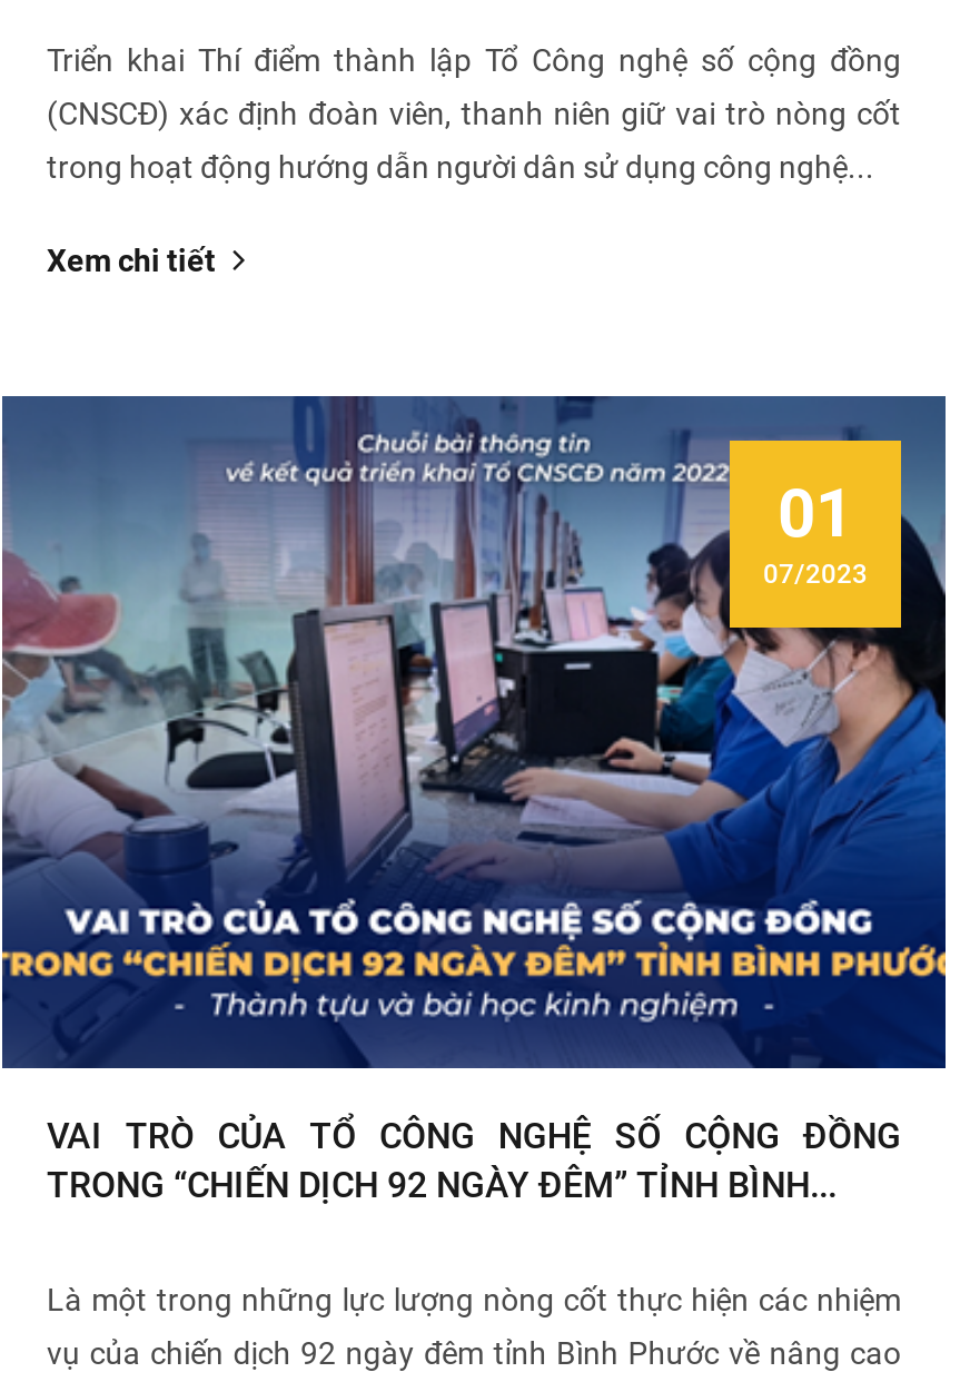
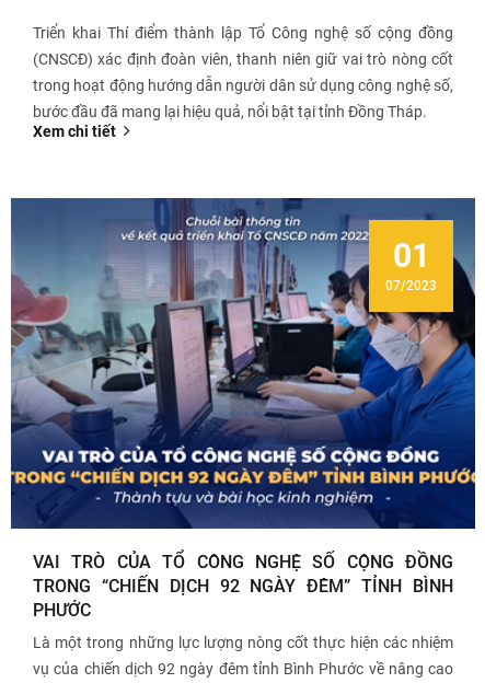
[47,148,874,184] trong hoạt động hướng dẫn người dân sử dụng công nghệ... -> [33,76,453,120] trong hoạt động hướng dẫn người dân sử dụng công nghệ số, | bước đầu đã mang lại hiệu quả, nổi bật tại tỉnh Đồng Tháp.
[47,1165,837,1207] TRONG “CHIẾN DỊCH 92 NGÀY ĐÊM” TỈNH BÌNH... -> [33,576,453,621] TRONG “CHIẾN DỊCH 92 NGÀY ĐÊM” TỈNH BÌNH | PHƯỚC

